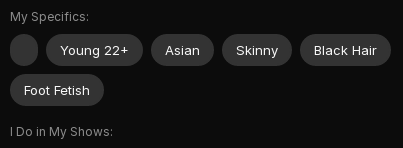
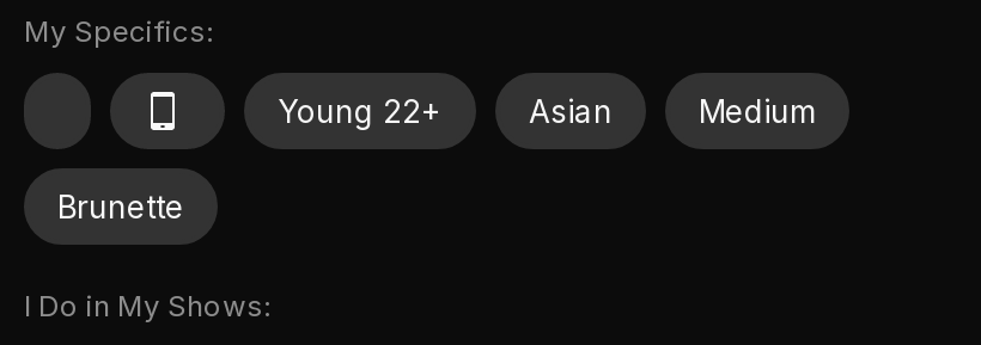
[236,41,377,57] Skinny | Black Hair -> [699,92,816,130] Medium
[24,81,90,97] Foot Fetish -> [57,187,184,226] Brunette

